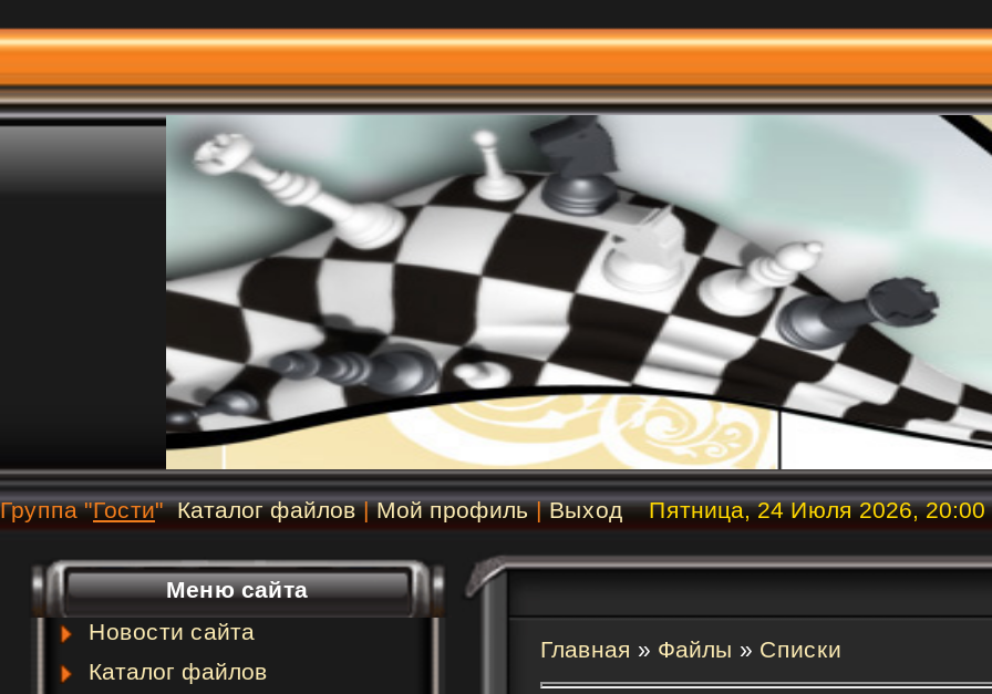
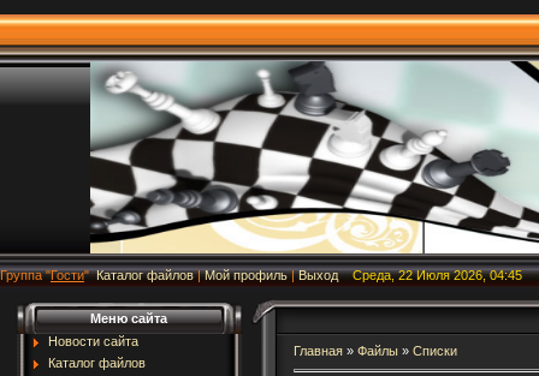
[649,496,985,522] Пятница, 24 Июля 2026, 20:00 -> [353,268,522,282] Среда, 22 Июля 2026, 04:45

